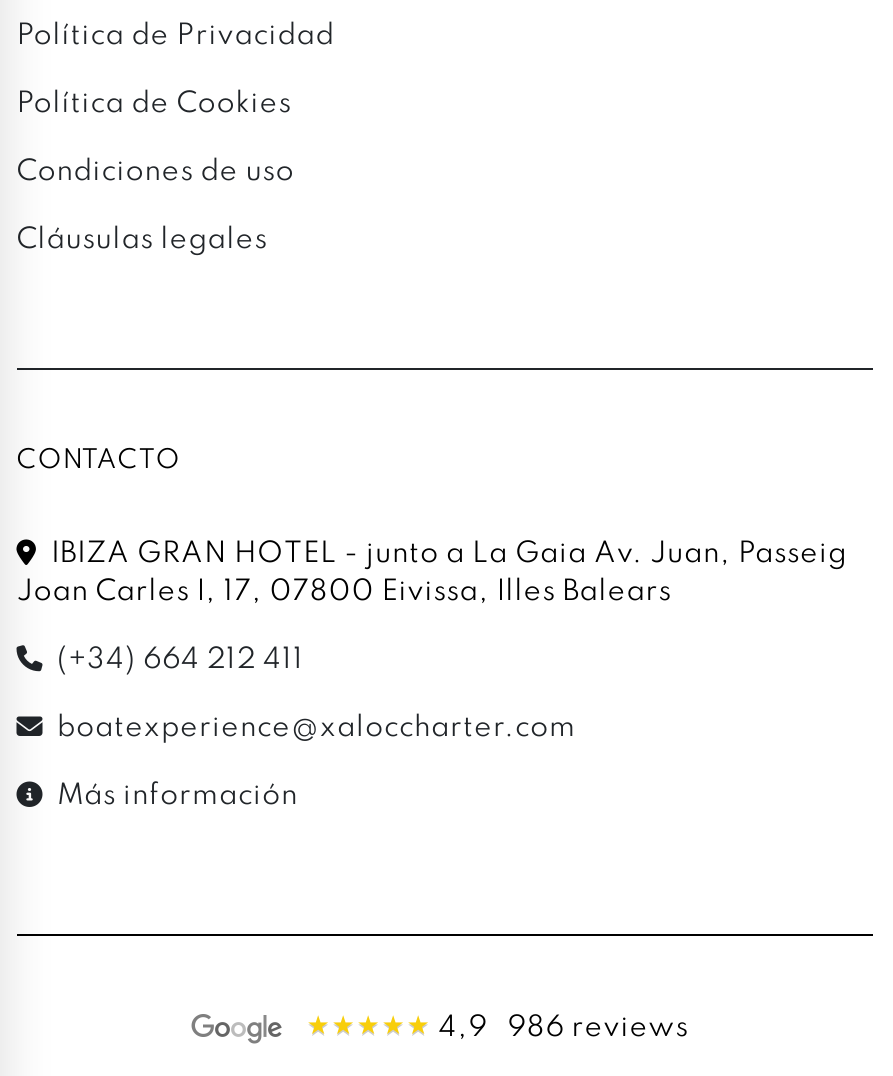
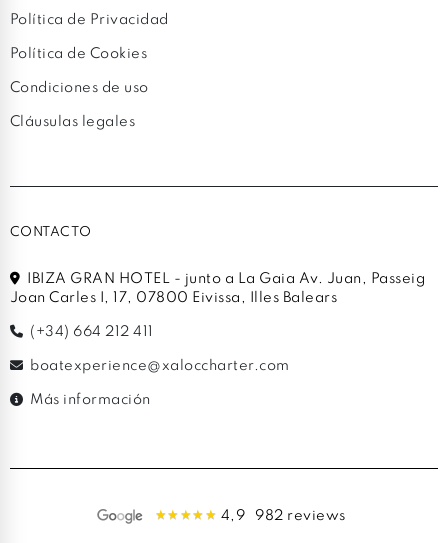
[439,1014,689,1042] 4,9 986 reviews -> [221,509,346,523] 4,9 982 reviews

